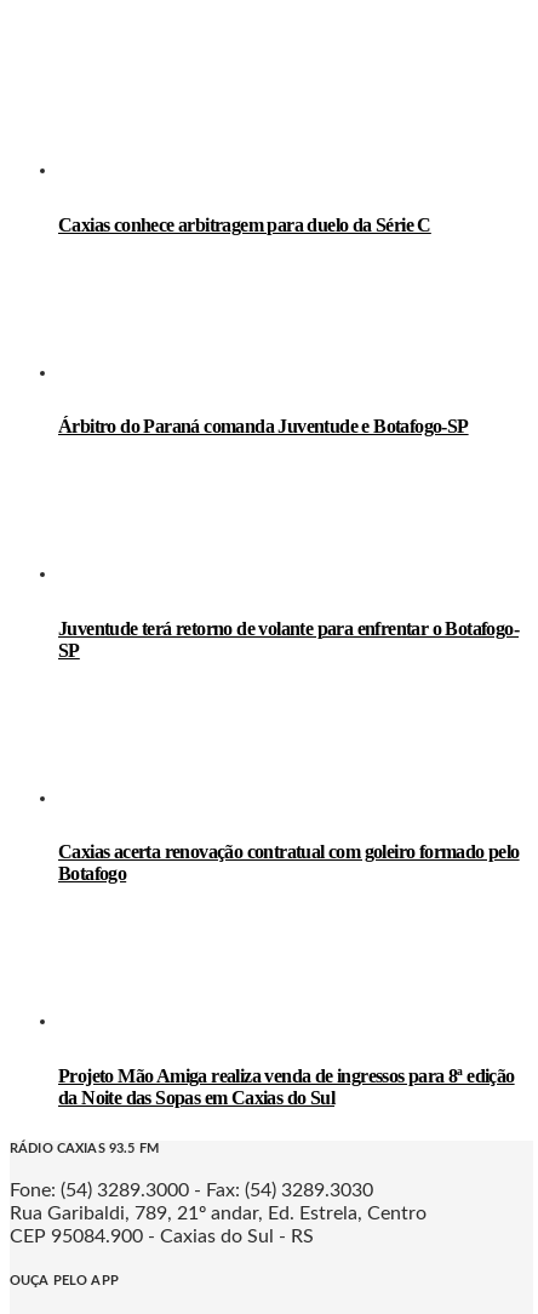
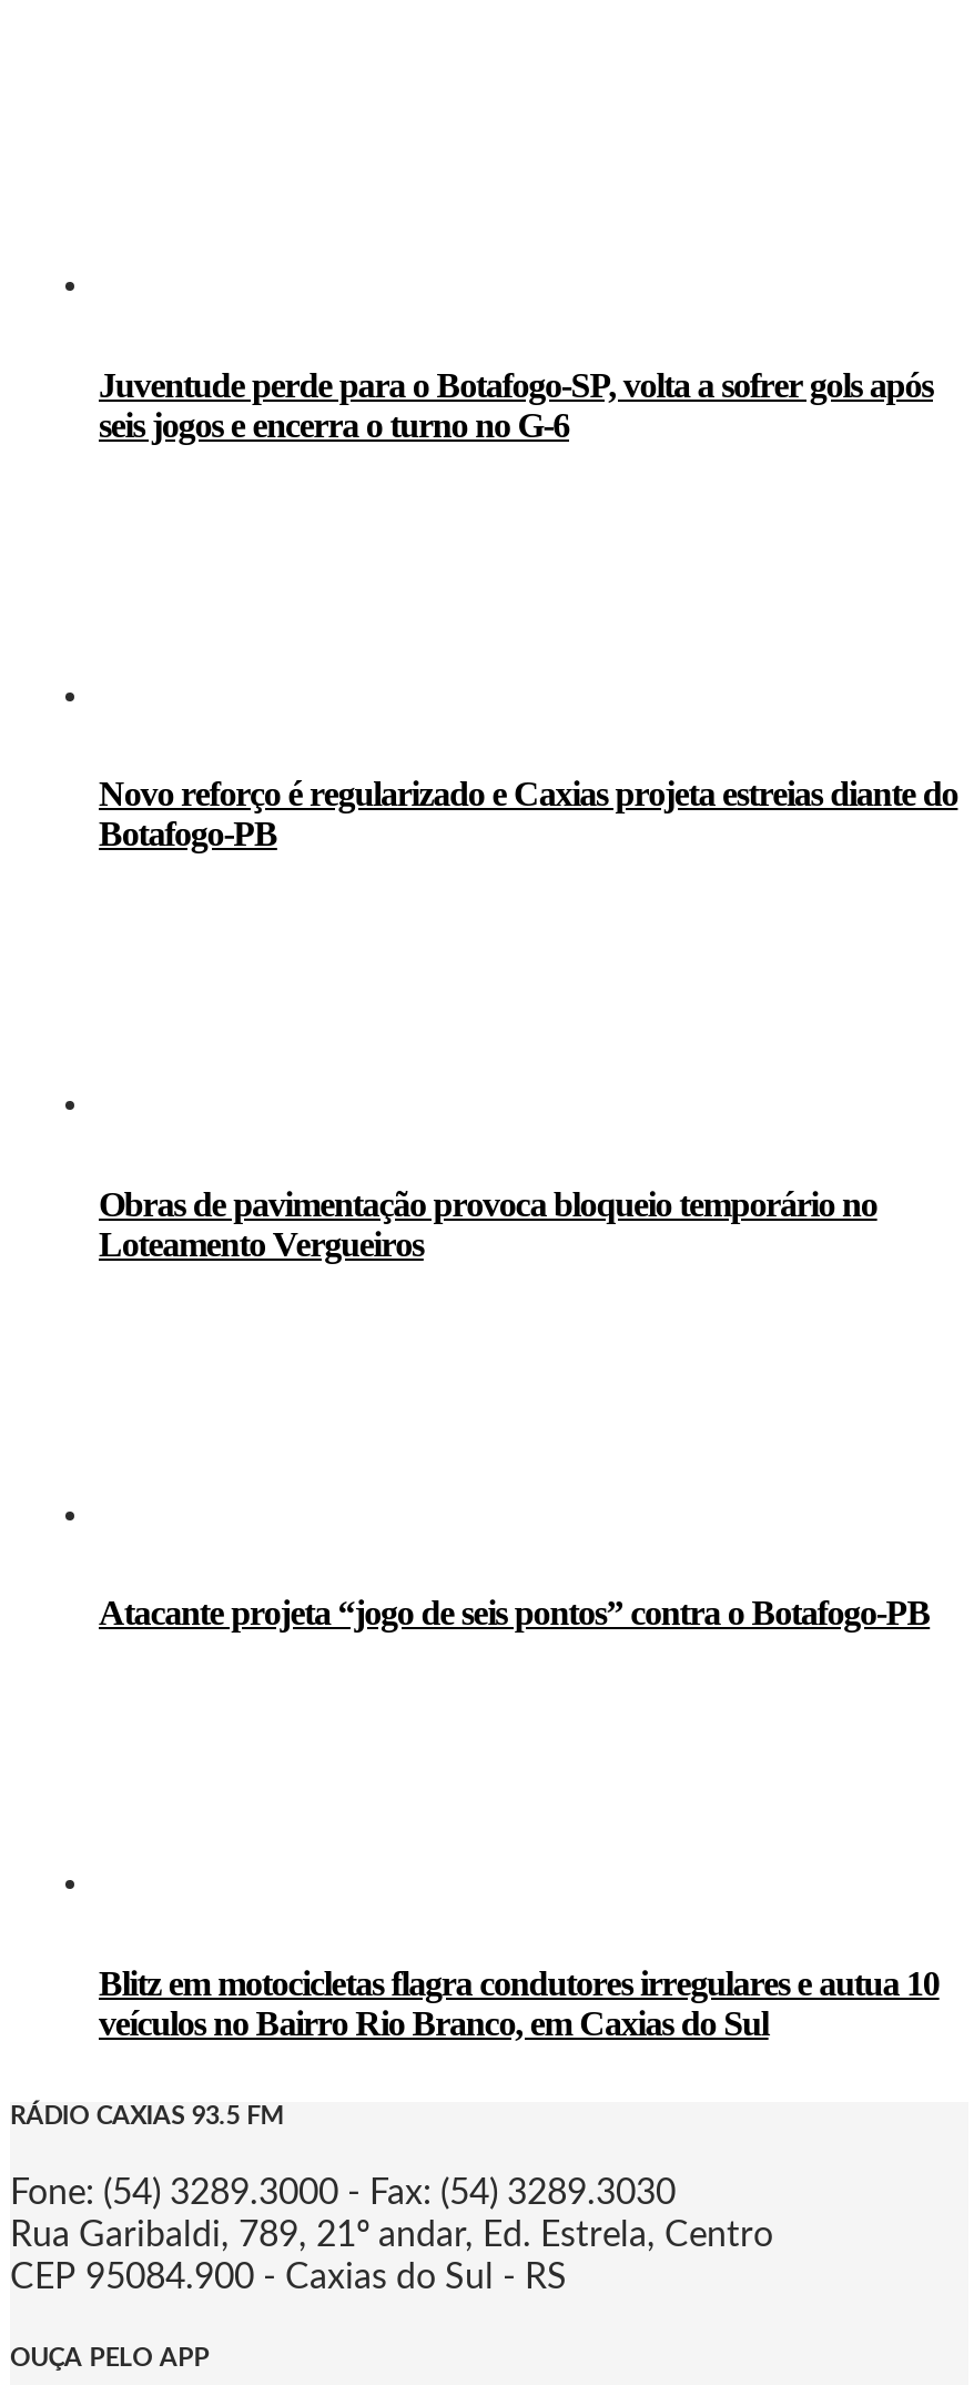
[58,215,431,235] Caxias conhece arbitragem para duelo da Série C -> [99,366,933,444] Juventude perde para o Botafogo-SP, volta a sofrer gols após | seis jogos e encerra o turno no G-6
[58,416,468,437] Árbitro do Paraná comanda Juventude e Botafogo-SP -> [99,776,958,853] Novo reforço é regularizado e Caxias projeta estreias diante do | Botafogo-PB
[58,618,519,660] Juventude terá retorno de volante para enfrentar o Botafogo- | SP -> [99,1185,877,1263] Obras de pavimentação provoca bloqueio temporário no | Loteamento Vergueiros
[58,842,519,884] Caxias acerta renovação contratual com goleiro formado pelo | Botafogo -> [99,1594,930,1632] Atacante projeta “jogo de seis pontos” contra o Botafogo-PB
[58,1065,514,1108] Projeto Mão Amiga realiza venda de ingressos para 8ª edição | da Noite das Sopas em Caxias do Sul -> [99,1964,939,2041] Blitz em motocicletas flagra condutores irregulares e autua 10 | veículos no Bairro Rio Branco, em Caxias do Sul

